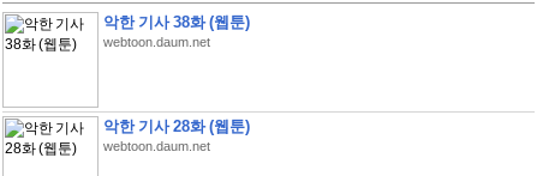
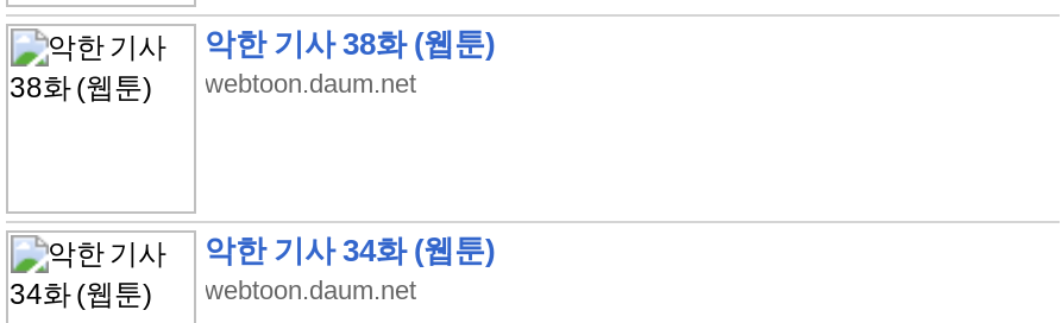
[103,117,249,135] 악한 기사 28화 (웹툰) -> [205,233,495,268] 악한 기사 34화 (웹툰)

